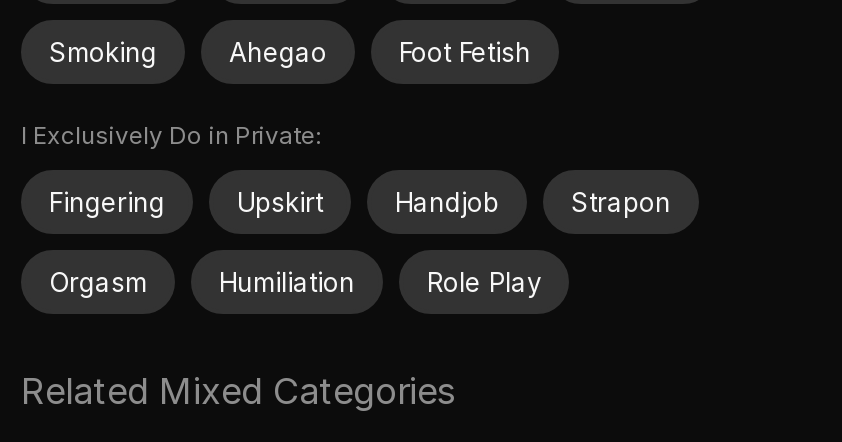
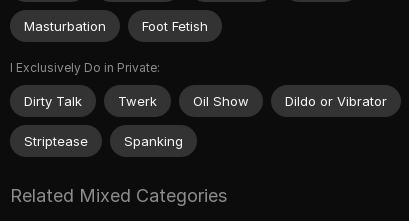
[49,36,327,68] Smoking | Ahegao -> [24,18,106,34] Masturbation
[49,186,671,218] Fingering | Upskirt | Handjob | Strapon -> [24,93,387,109] Dirty Talk | Twerk | Oil Show | Dildo or Vibrator
[49,266,541,298] Orgasm | Humiliation | Role Play -> [24,133,183,149] Striptease | Spanking

